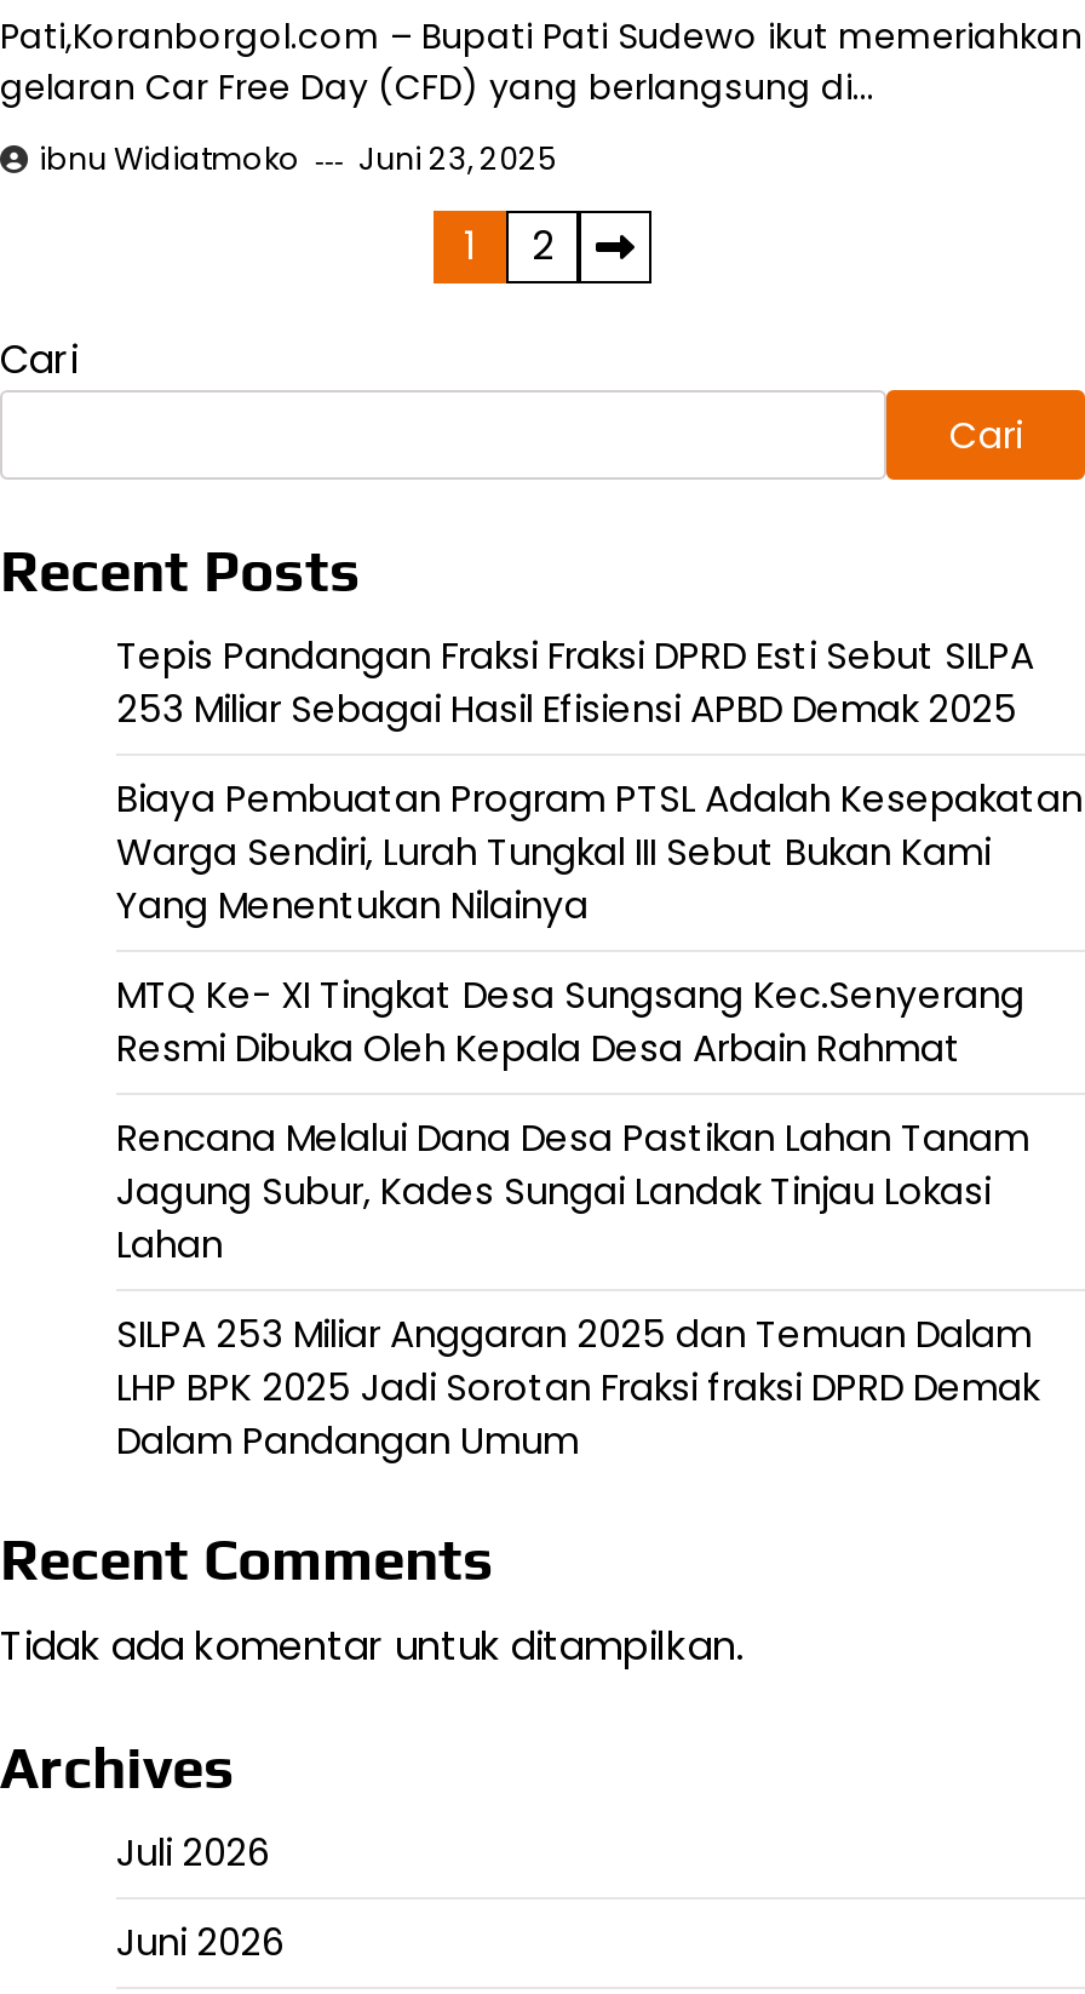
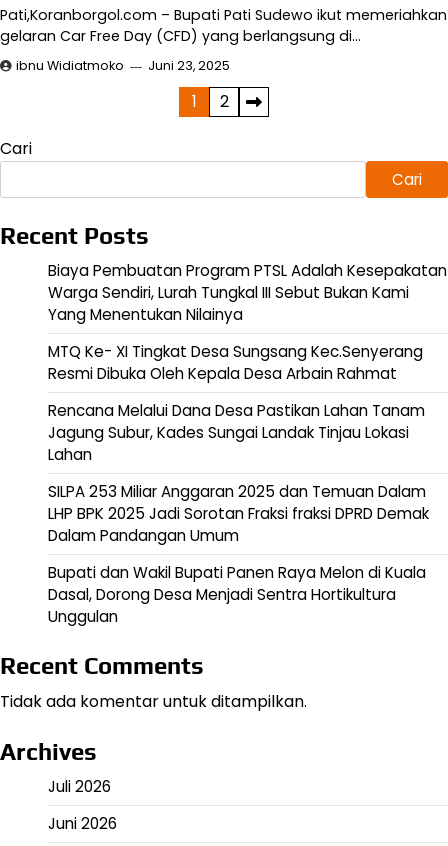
[116,631,1034,735] Tepis Pandangan Fraksi Fraksi DPRD Esti Sebut SILPA | 253 Miliar Sebagai Hasil Efisiensi APBD Demak 2025 -> none
moved [116,774,1083,1467] -> [48,260,447,546]: Biaya Pembuatan Program PTSL Adalah Kesepakatan | Warga Sendiri, Lurah Tungkal III Sebut Bukan Kami | Yang Menentukan Nilainya | ... | LHP BPK 2025 Jadi Sorotan Fraksi fraksi DPRD Demak | Dalam Pandangan Umum
none -> [48,562,426,627] Bupati dan Wakil Bupati Panen Raya Melon di Kuala | Dasal, Dorong Desa Menjadi Sentra Hortikultura | Unggulan

